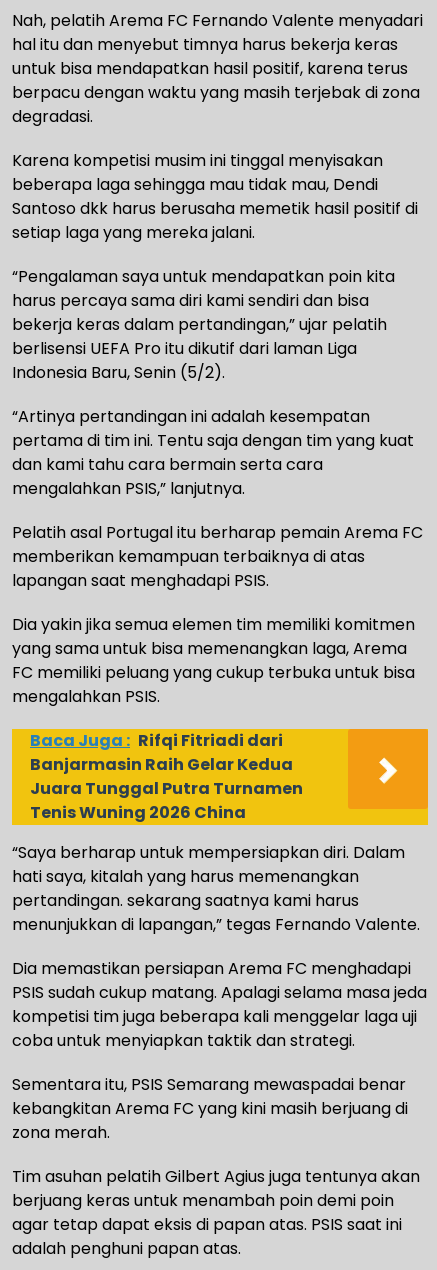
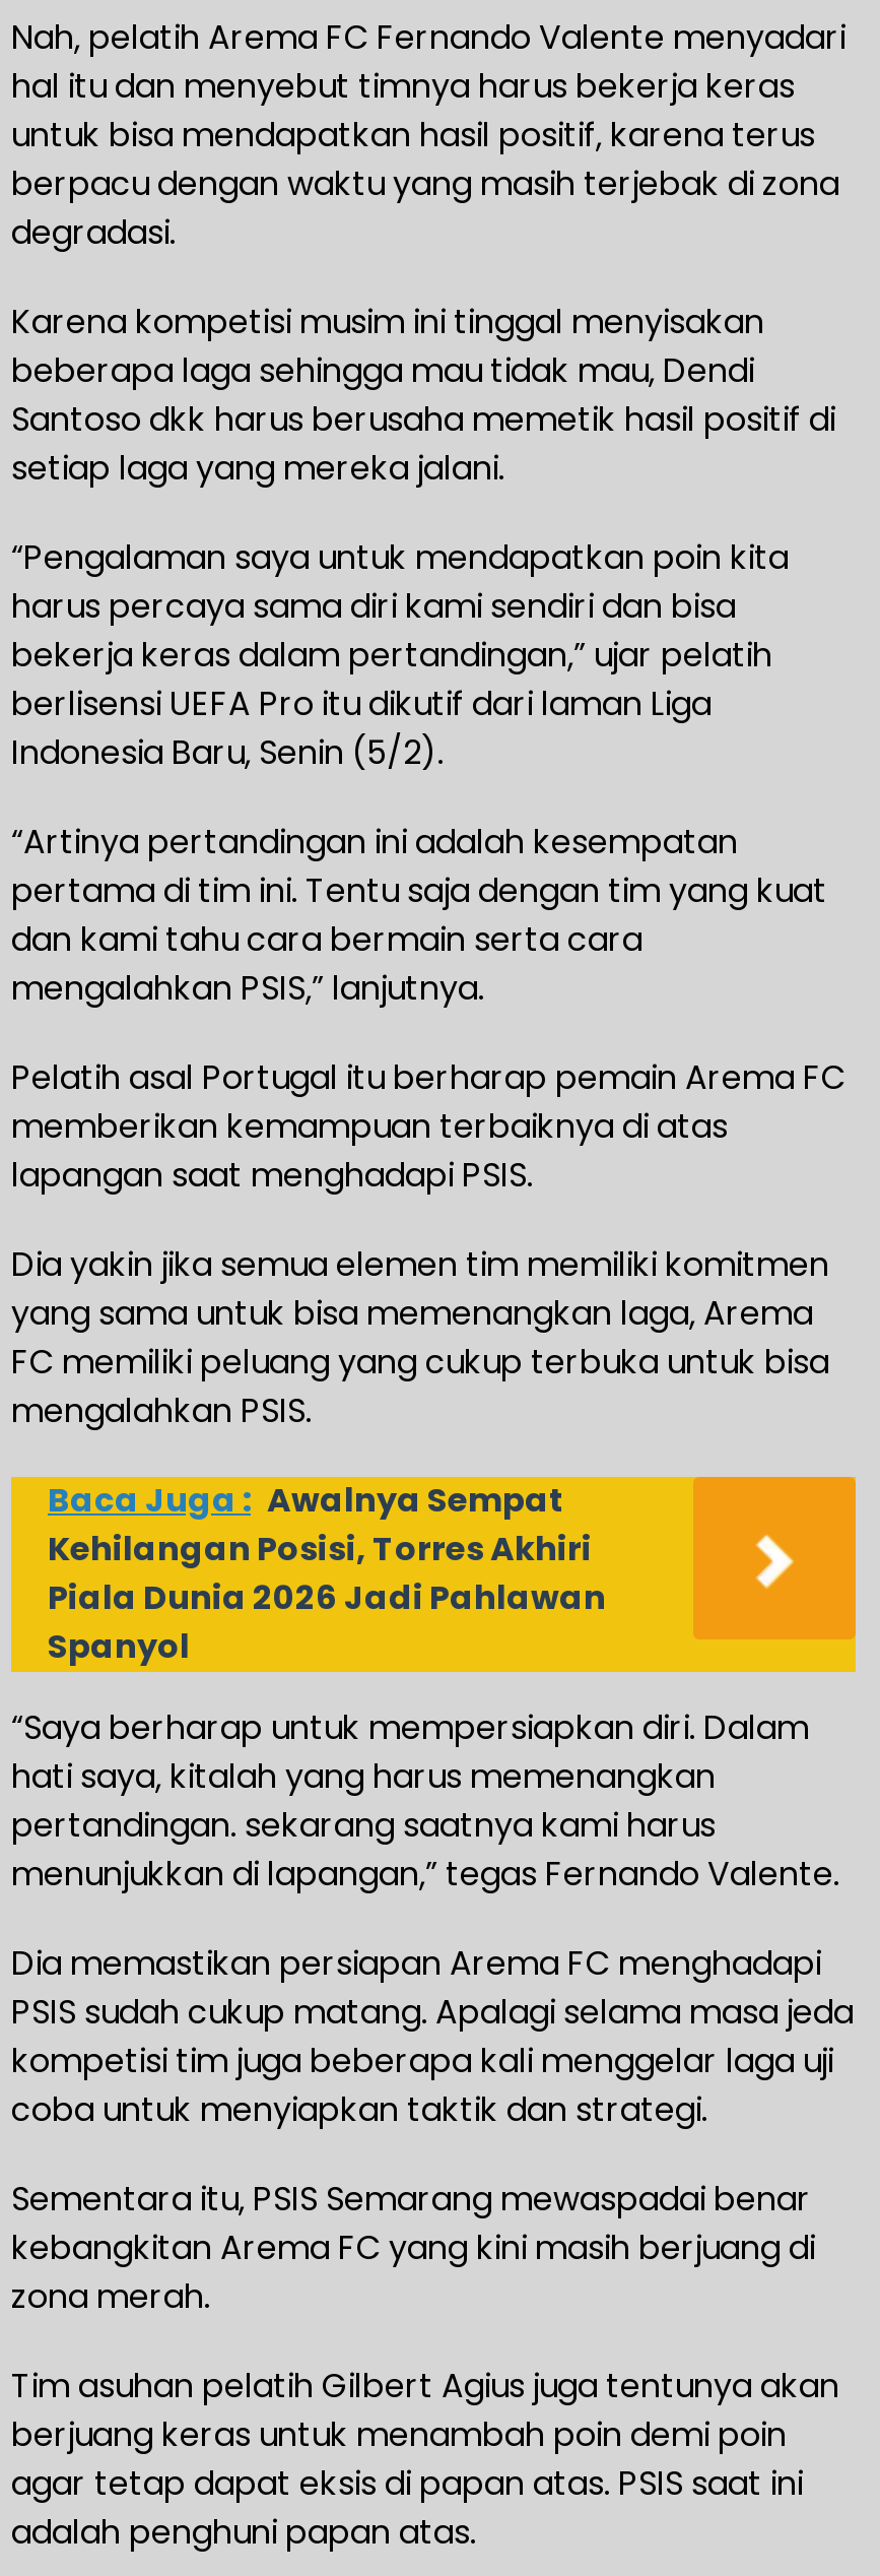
[30,729,303,824] Baca Juga : Rifqi Fitriadi dari | Banjarmasin Raih Gelar Kedua | Juara Tunggal Putra Turnamen | Tenis Wuning 2026 China -> [48,1478,606,1671] Baca Juga : Awalnya Sempat | Kehilangan Posisi, Torres Akhiri | Piala Dunia 2026 Jadi Pahlawan | Spanyol

